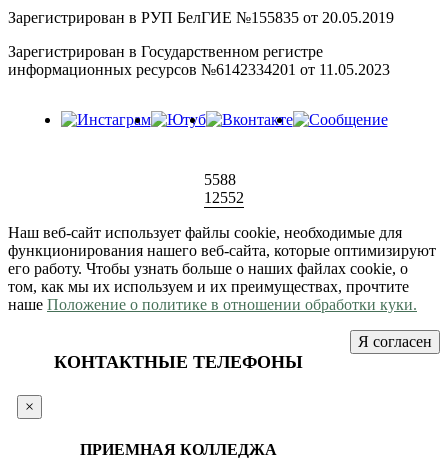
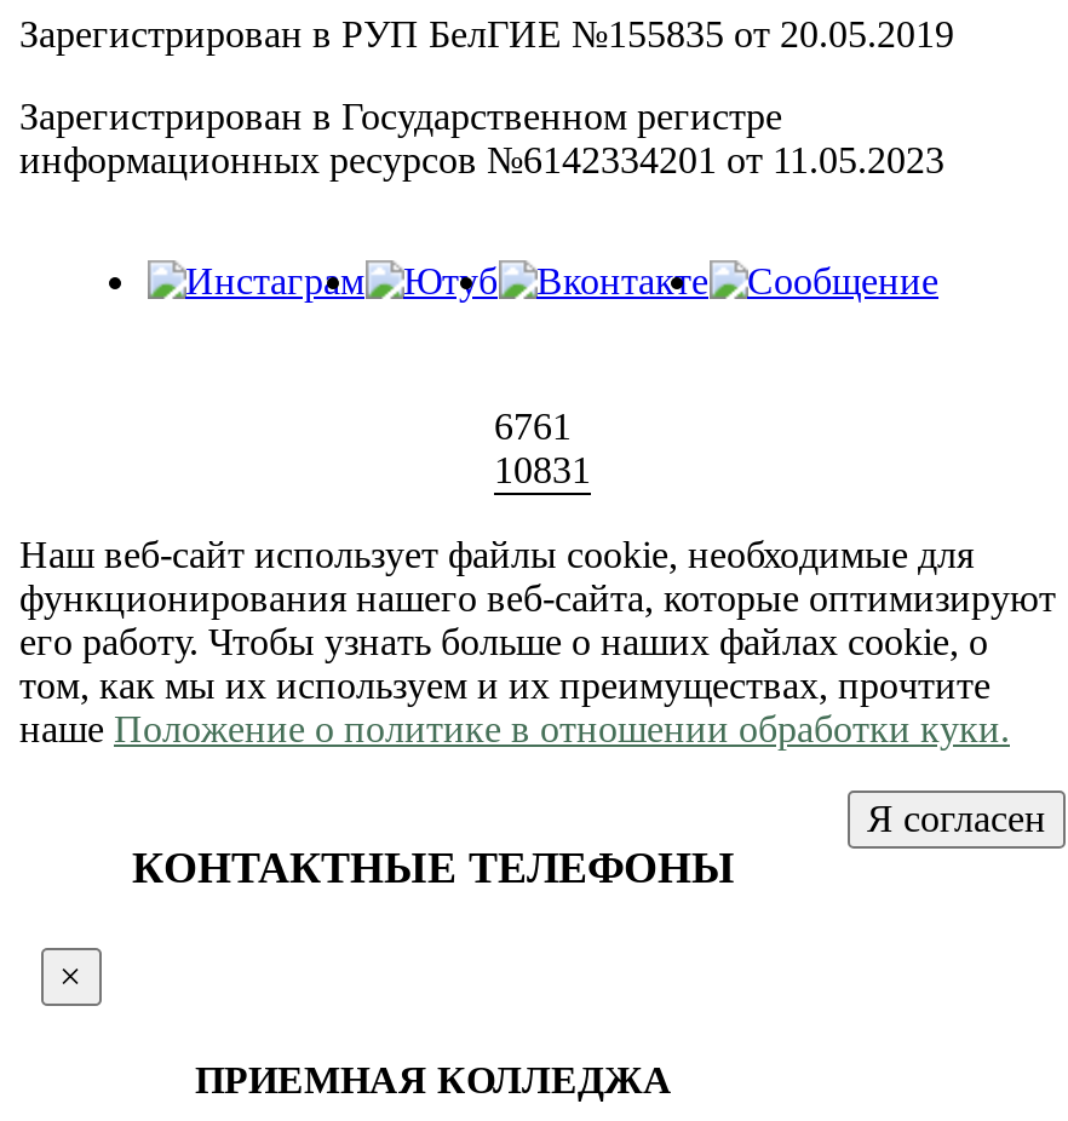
[204,171,236,188] 5588 -> [494,406,572,447] 6761
[204,189,244,206] 12552 -> [494,449,591,490] 10831

